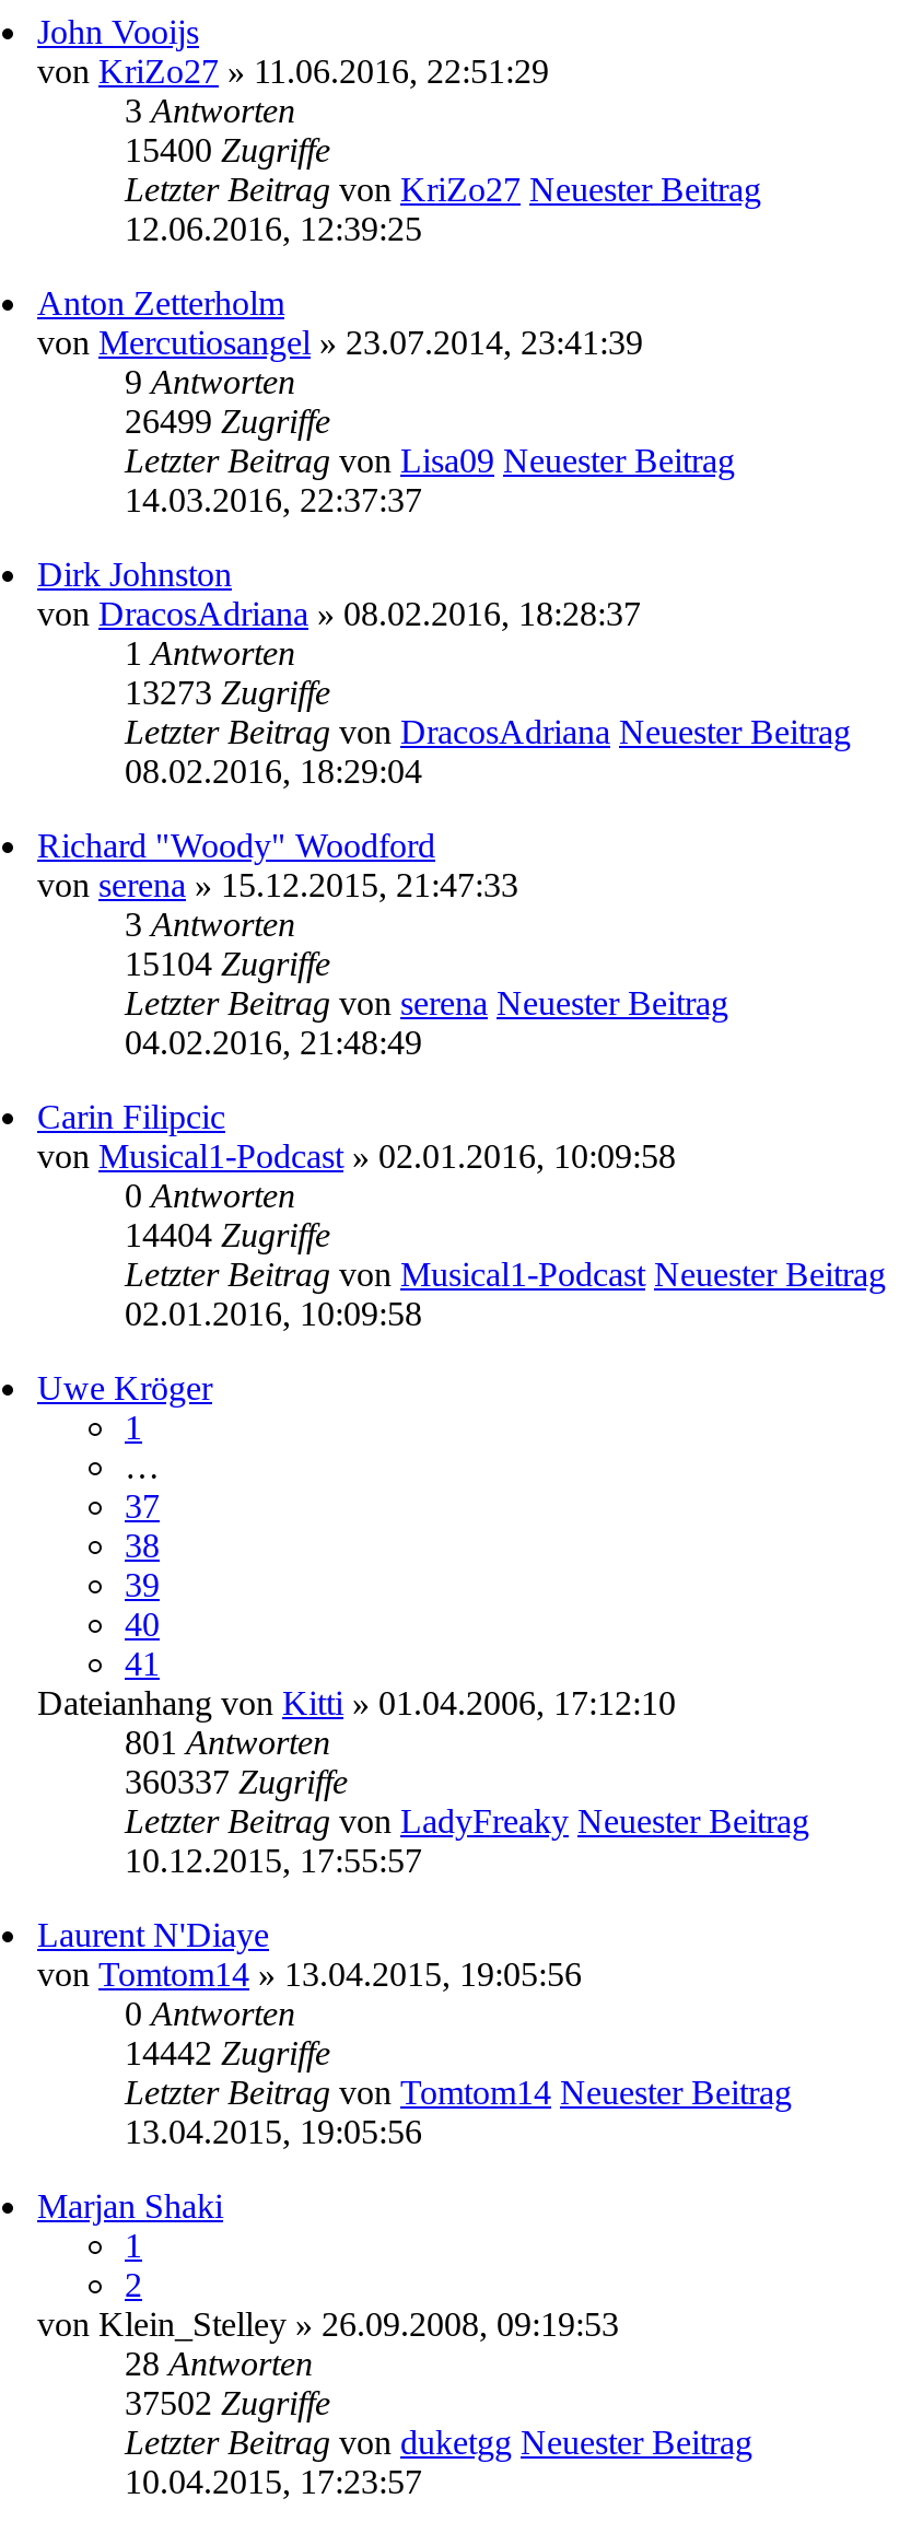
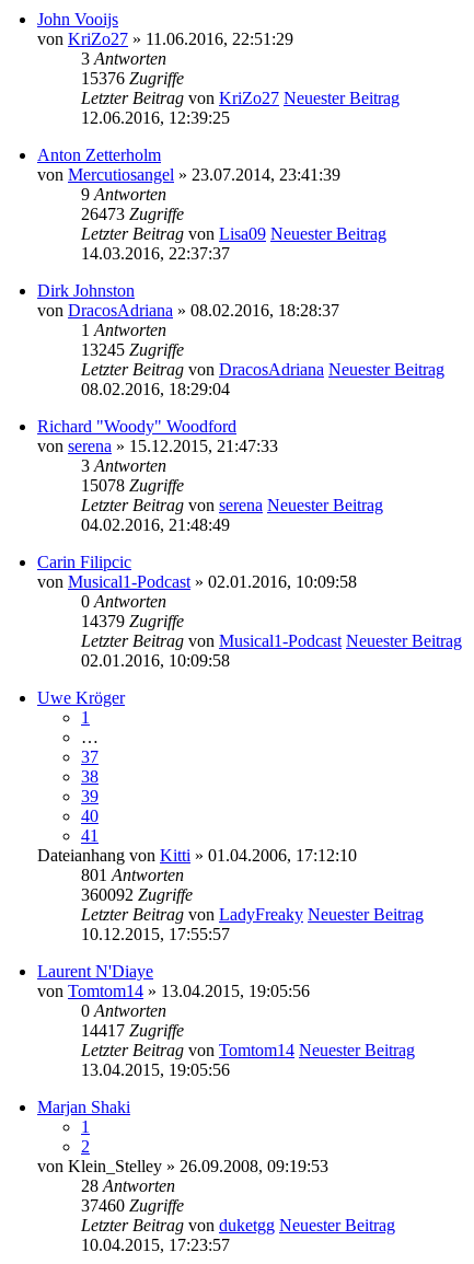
[125,131,330,168] 15400 Zugriffe -> [81,69,184,87] 15376 Zugriffe
[125,402,330,439] 26499 Zugriffe -> [81,205,184,223] 26473 Zugriffe
[125,673,330,711] 13273 Zugriffe -> [81,340,184,359] 13245 Zugriffe
[125,945,330,982] 15104 Zugriffe -> [81,476,184,495] 15078 Zugriffe
[125,1216,330,1253] 14404 Zugriffe -> [81,612,184,630] 14379 Zugriffe
[125,1763,348,1800] 360337 Zugriffe -> [81,885,193,904] 360092 Zugriffe
[125,2034,330,2071] 14442 Zugriffe -> [81,1021,184,1040] 14417 Zugriffe
[125,2384,330,2421] 37502 Zugriffe -> [81,1196,184,1215] 37460 Zugriffe

